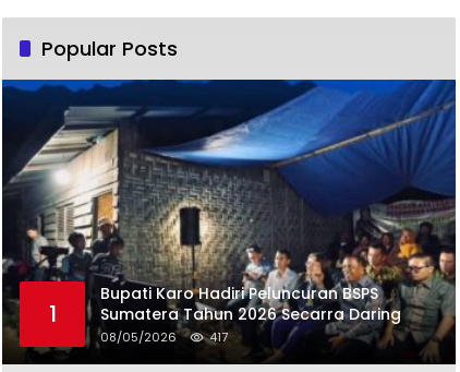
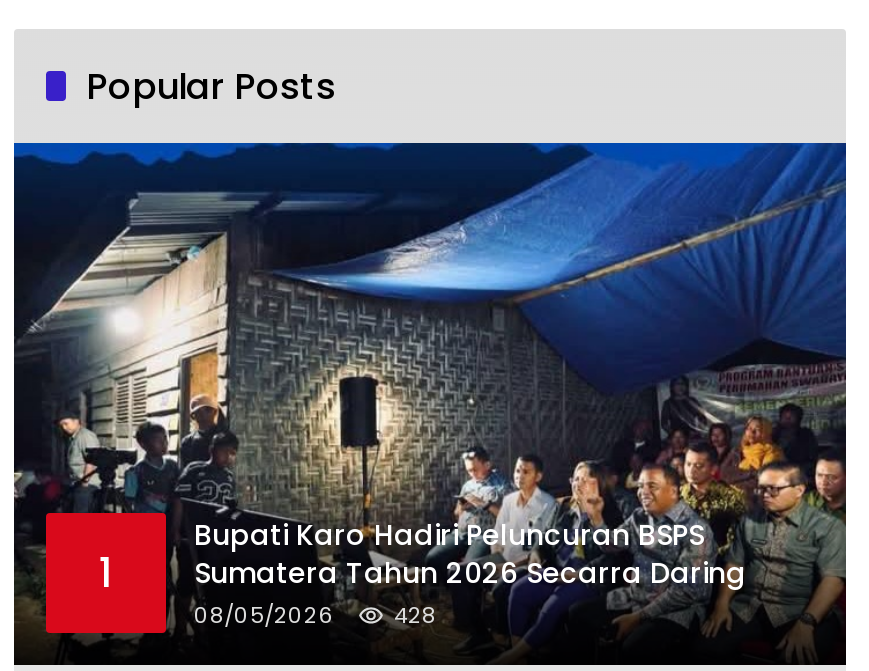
[100,328,228,346] 08/05/2026 417 -> [194,599,436,631] 08/05/2026 428

